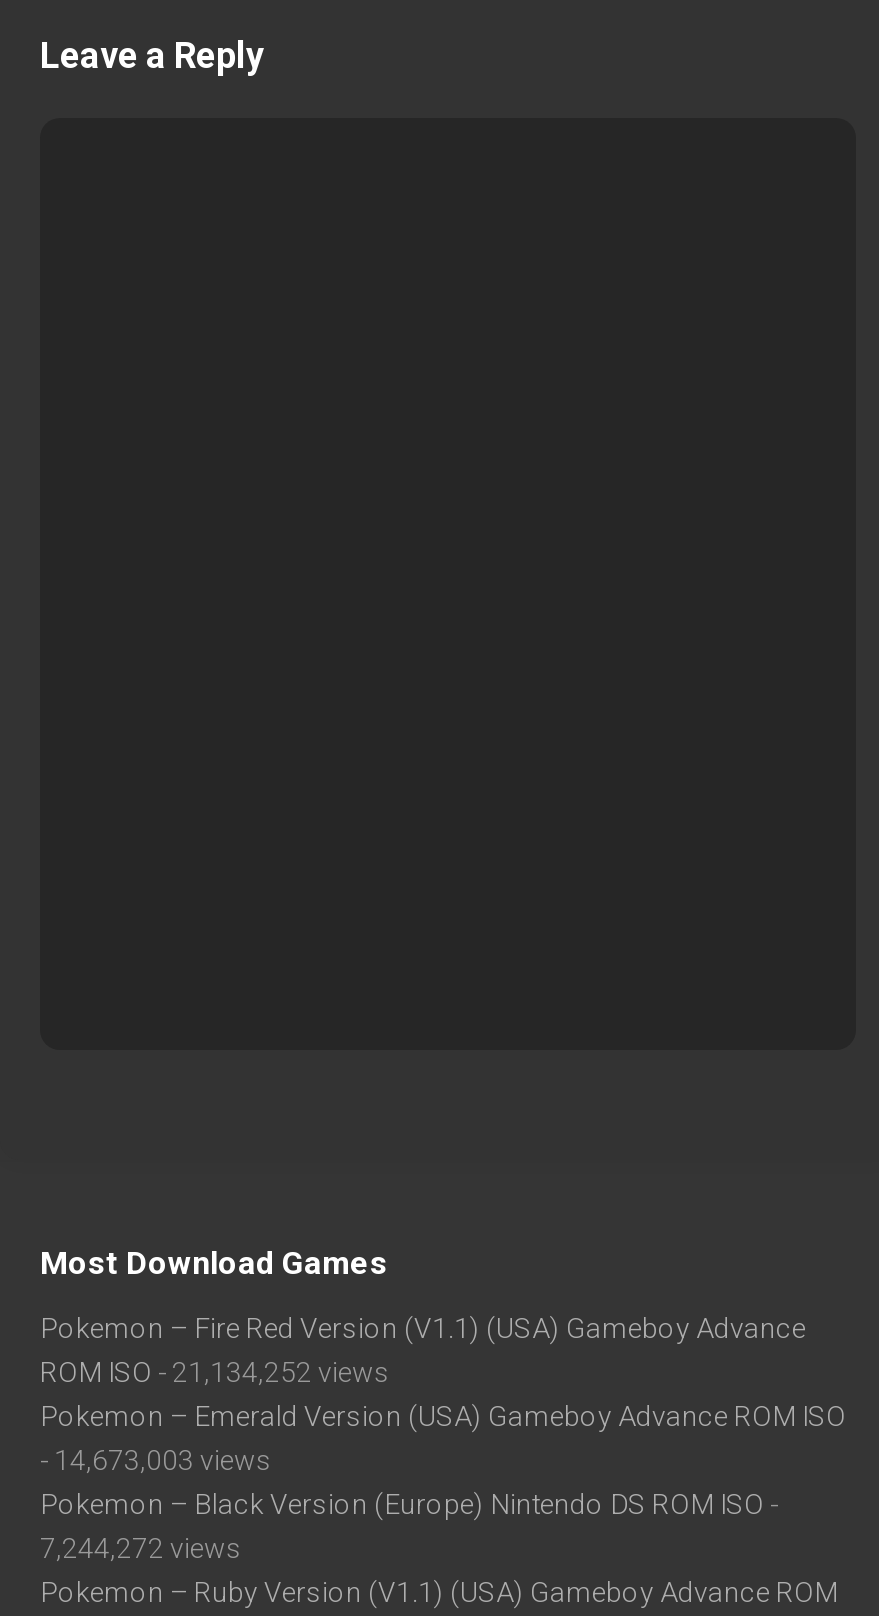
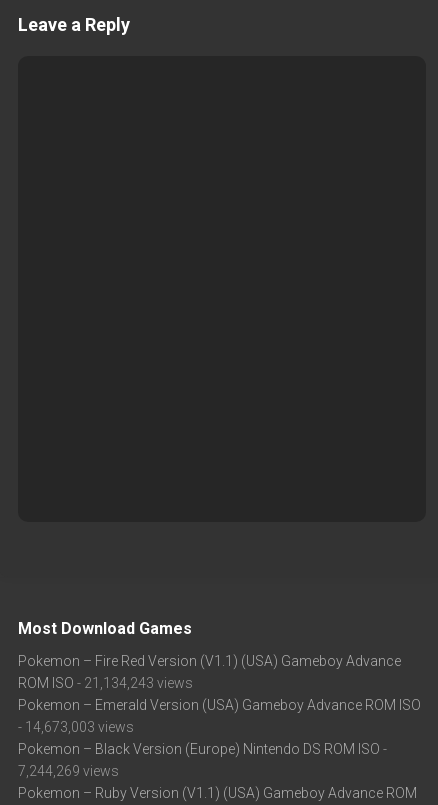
[40,1356,390,1388] ROM ISO - 21,134,252 views -> [18,675,193,691] ROM ISO - 21,134,243 views
[40,1532,242,1564] 7,244,272 views -> [18,763,119,779] 7,244,269 views

